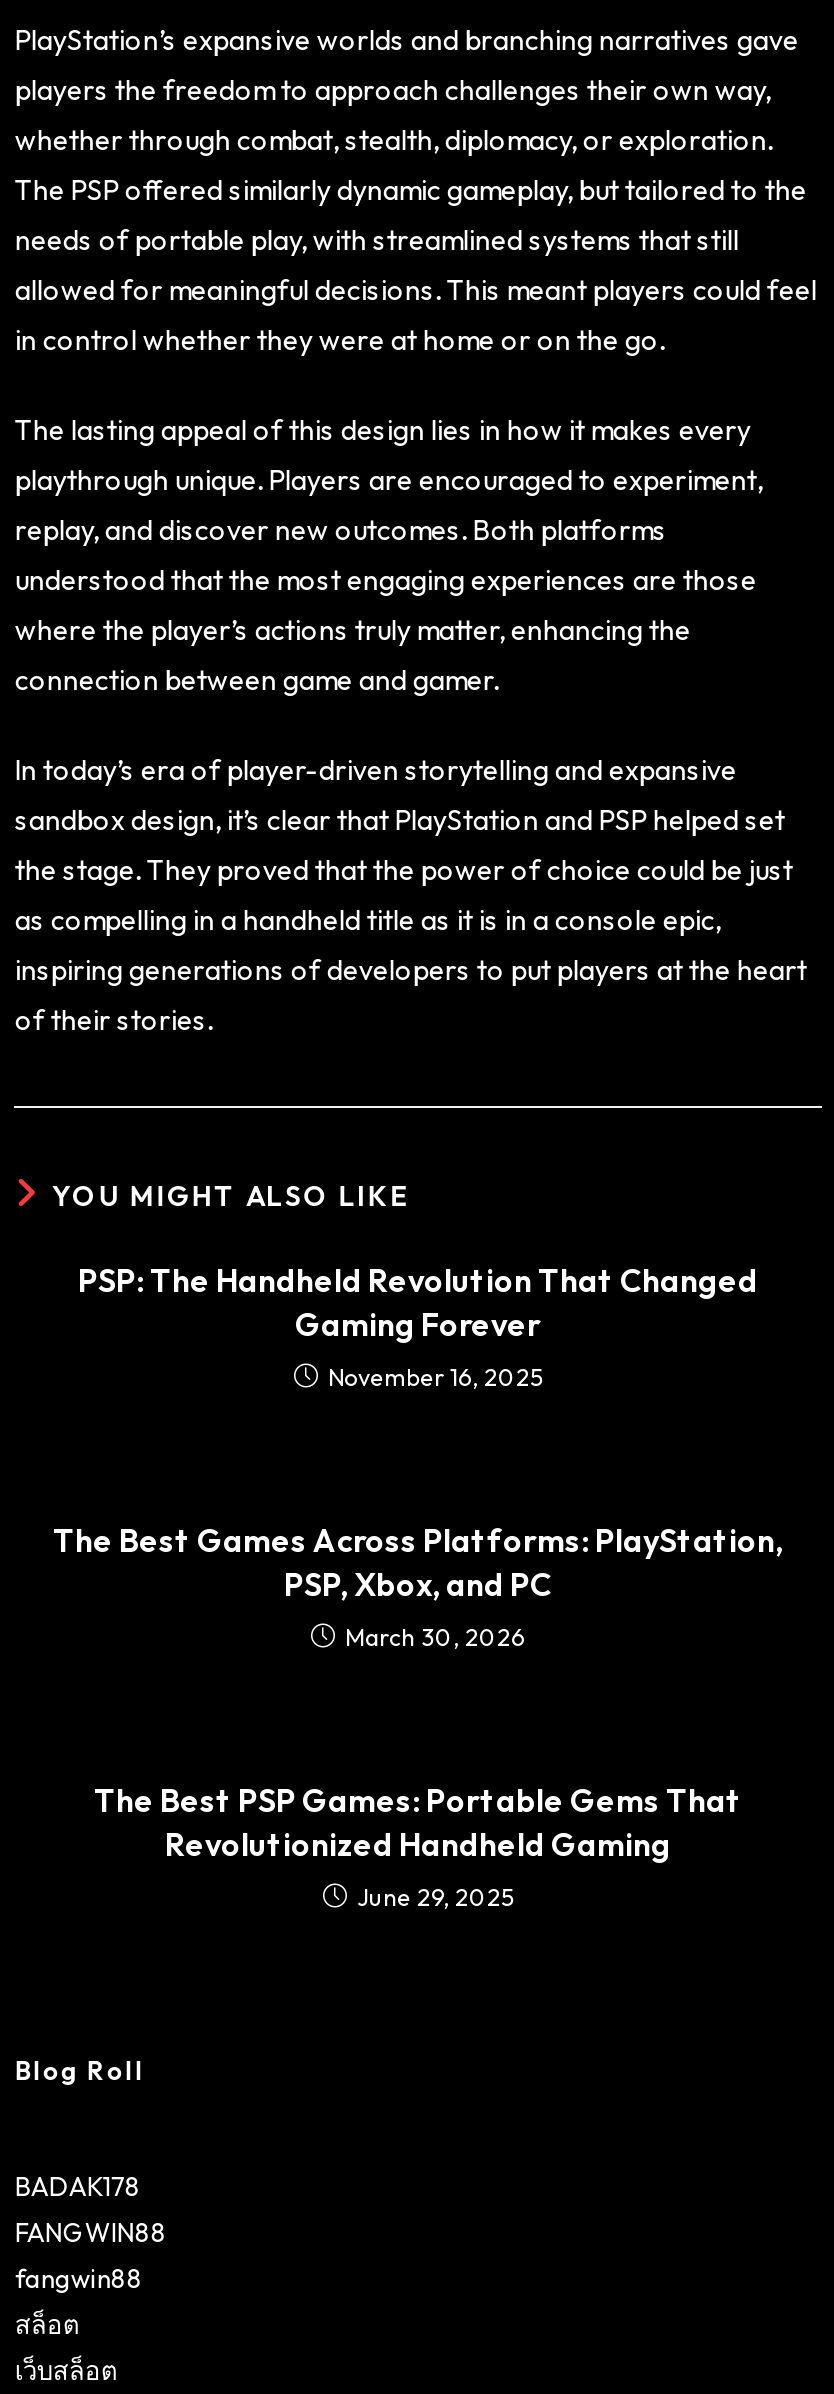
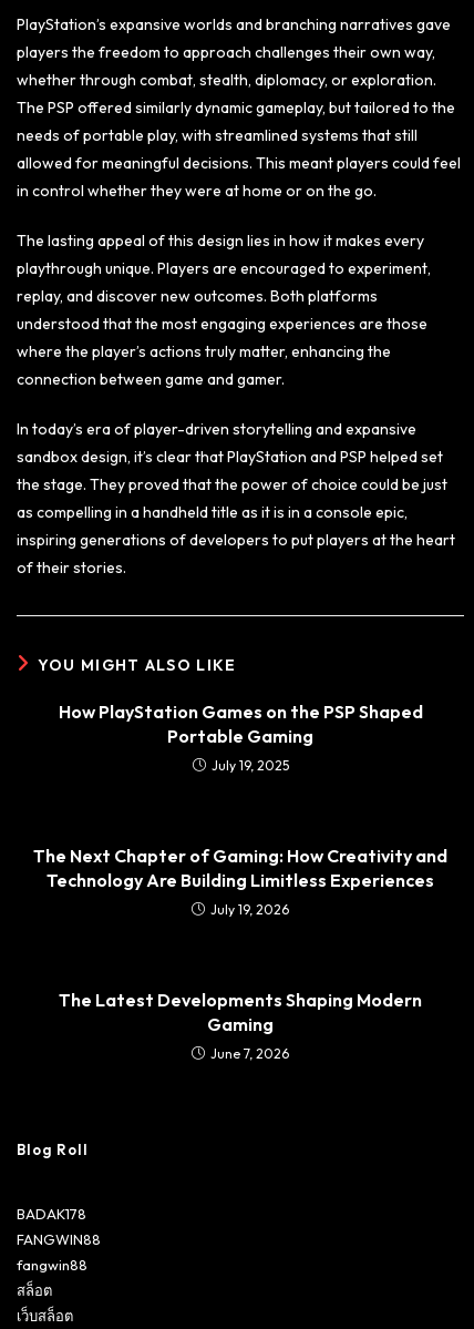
[78,1260,758,1392] PSP: The Handheld Revolution That Changed | Gaming Forever | November 16, 2025 -> [58,700,423,774] How PlayStation Games on the PSP Shaped | Portable Gaming | July 19, 2025
[53,1520,783,1652] The Best Games Across Platforms: PlayStation, | PSP, Xbox, and PC | March 30, 2026 -> [33,845,447,918] The Next Chapter of Gaming: How Creativity and | Technology Are Building Limitless Experiences | July 19, 2026
[94,1780,742,1912] The Best PSP Games: Portable Gems That | Revolutionized Handheld Gaming | June 29, 2025 -> [59,989,422,1062] The Latest Developments Shaping Modern | Gaming | June 7, 2026

